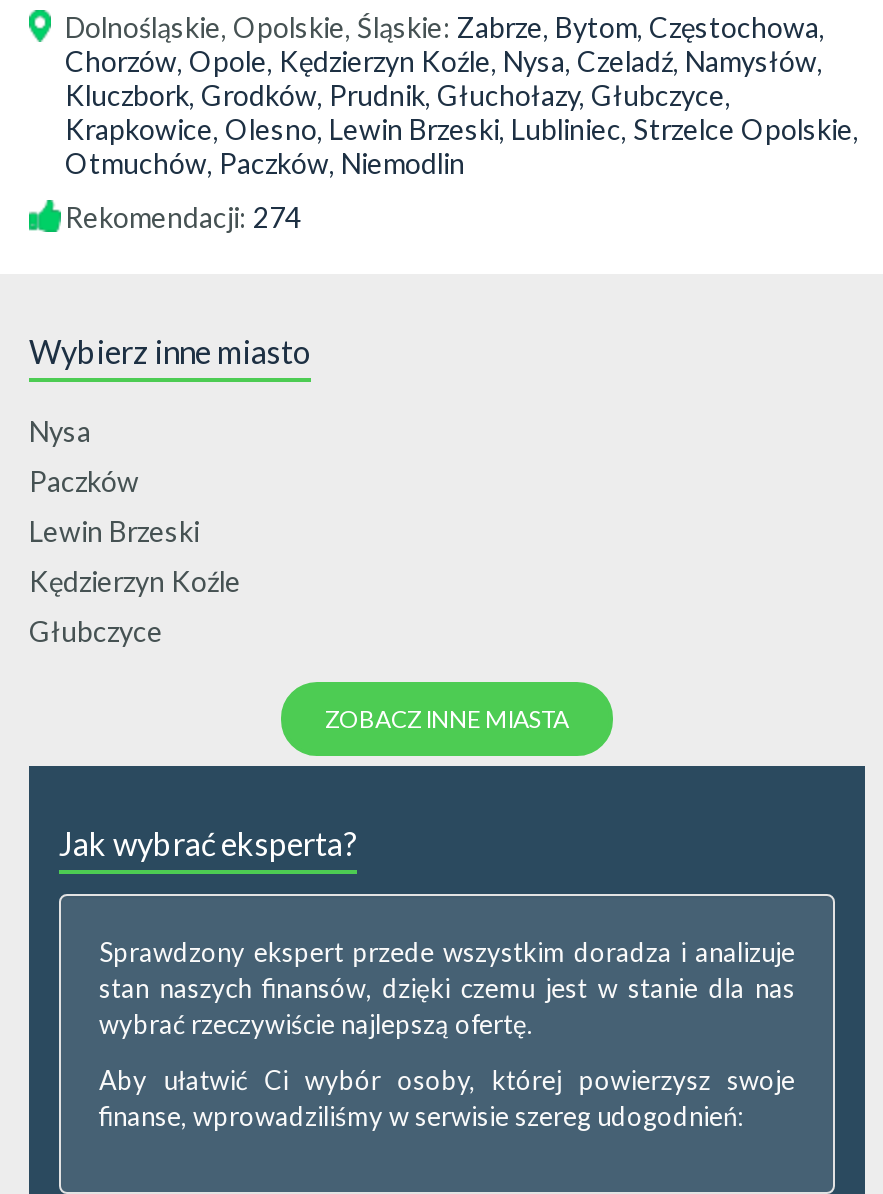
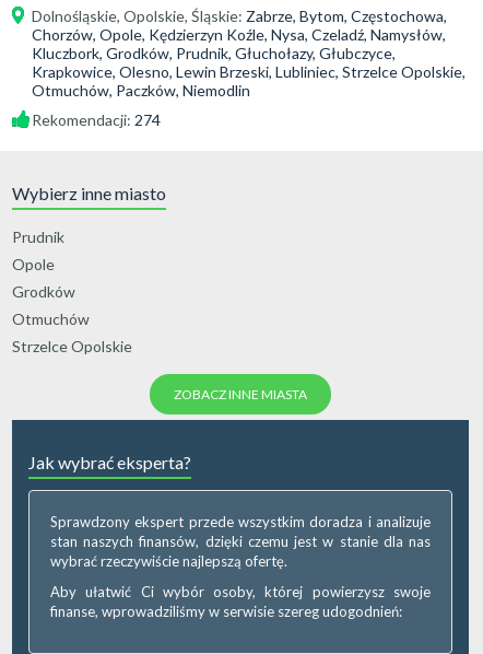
[29,414,91,448] Nysa -> [12,227,64,246] Prudnik
[29,464,139,498] Paczków -> [12,255,55,273] Opole
[29,514,199,548] Lewin Brzeski -> [12,282,75,301] Grodków
[29,564,241,598] Kędzierzyn Koźle -> [12,310,90,328] Otmuchów
[29,614,163,648] Głubczyce -> [12,337,132,355] Strzelce Opolskie

